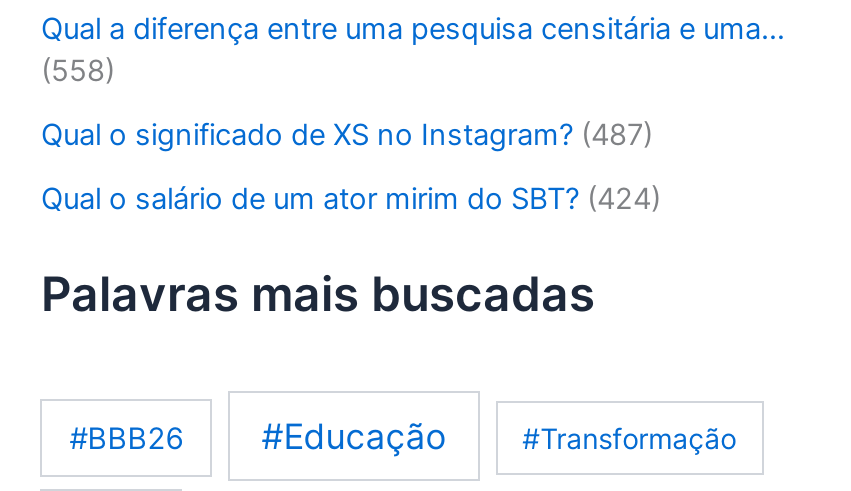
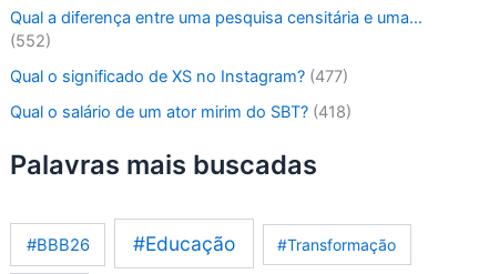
[41,54,115,90] (558) -> [11,31,52,51] (552)
[41,118,653,154] Qual o significado de XS no Instagram? (487) -> [11,67,349,87] Qual o significado de XS no Instagram? (477)
[41,181,661,217] Qual o salário de um ator mirim do SBT? (424) -> [11,102,352,122] Qual o salário de um ator mirim do SBT? (418)

